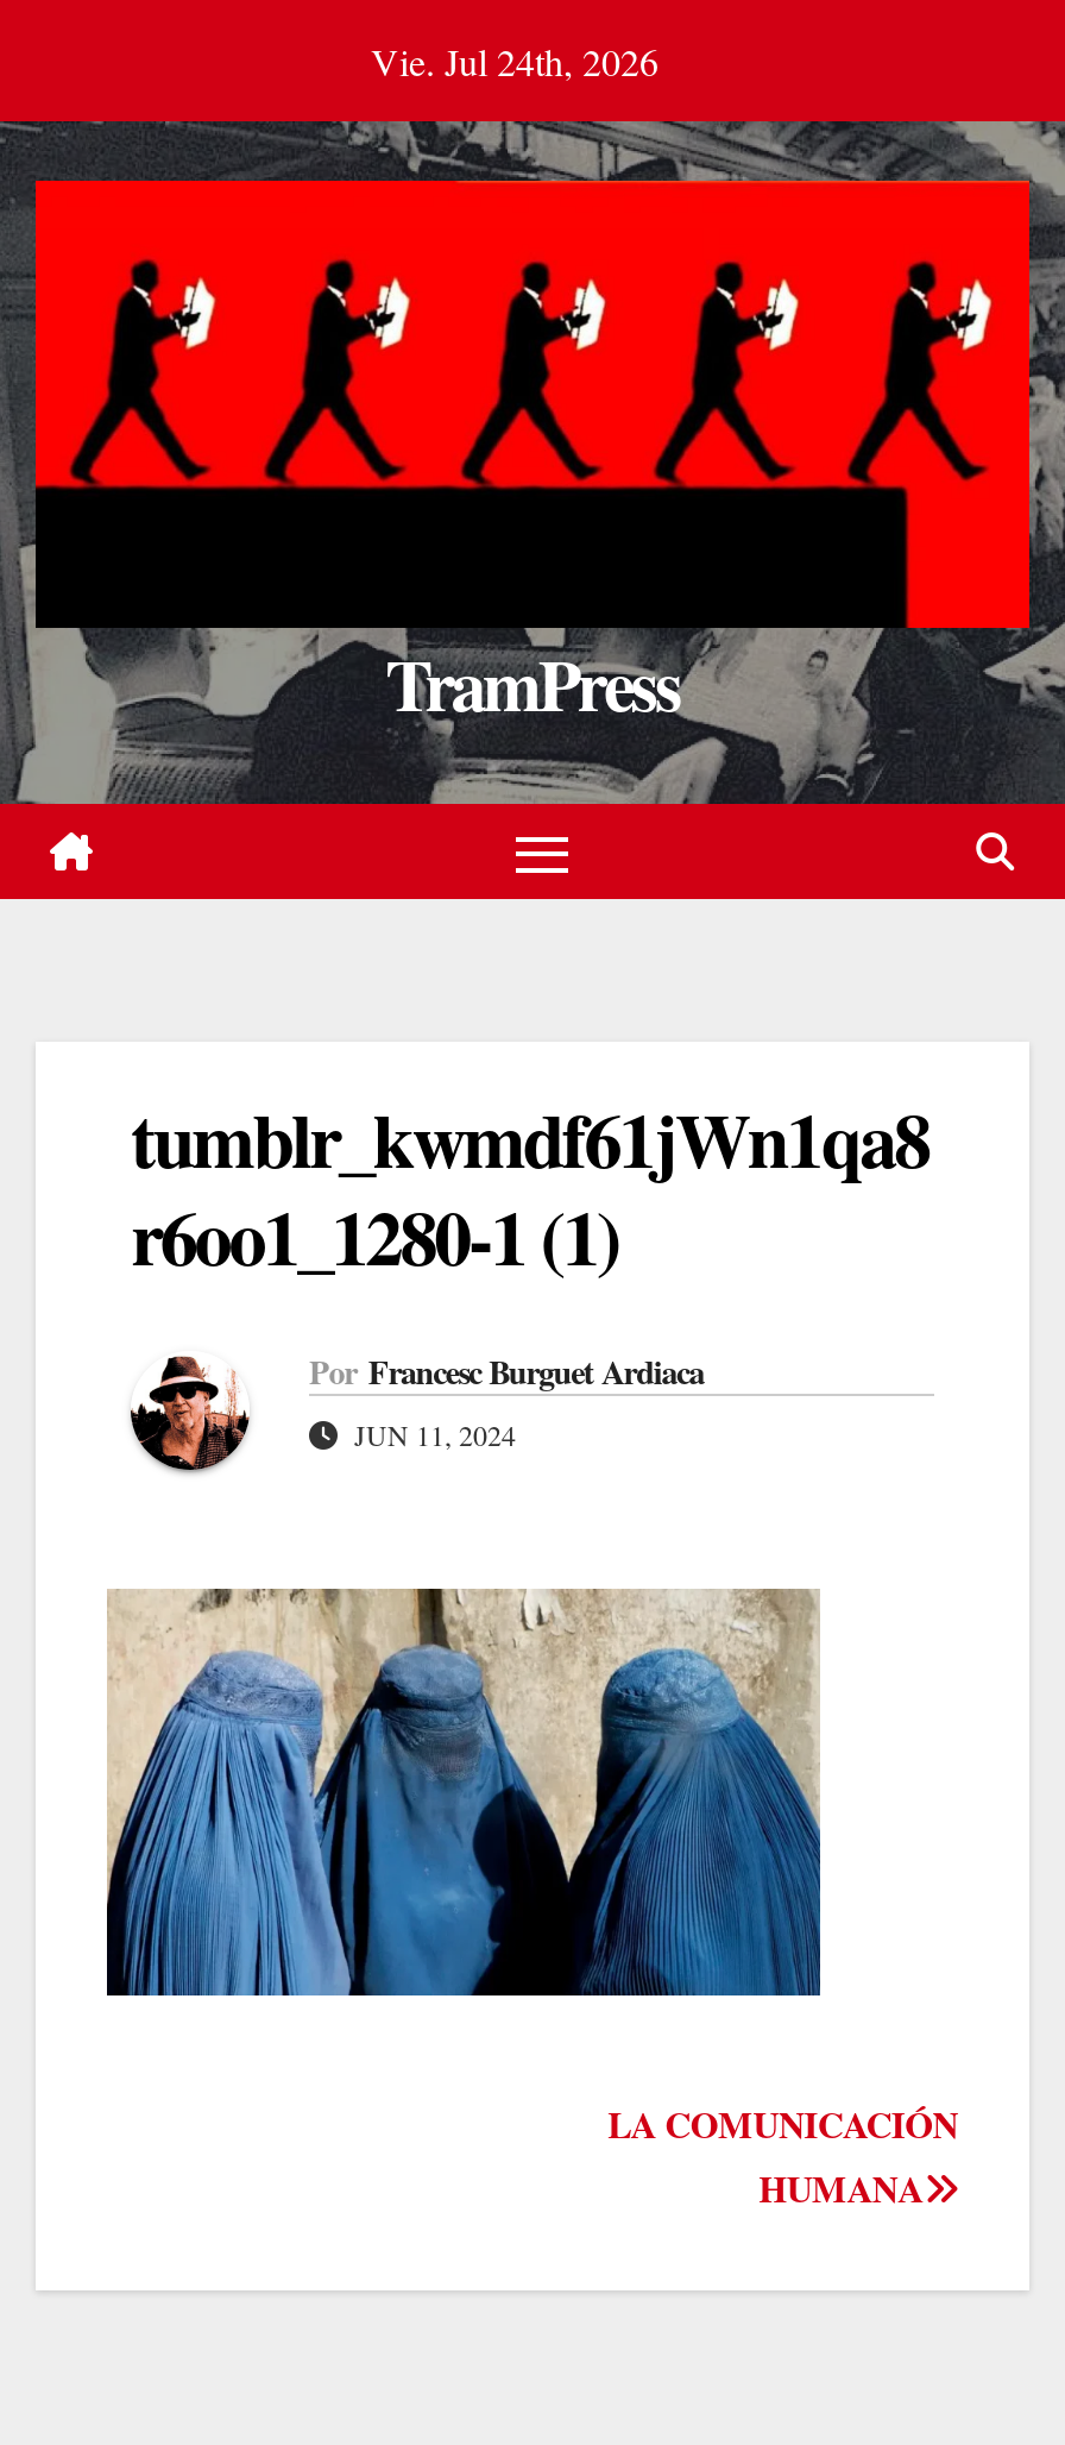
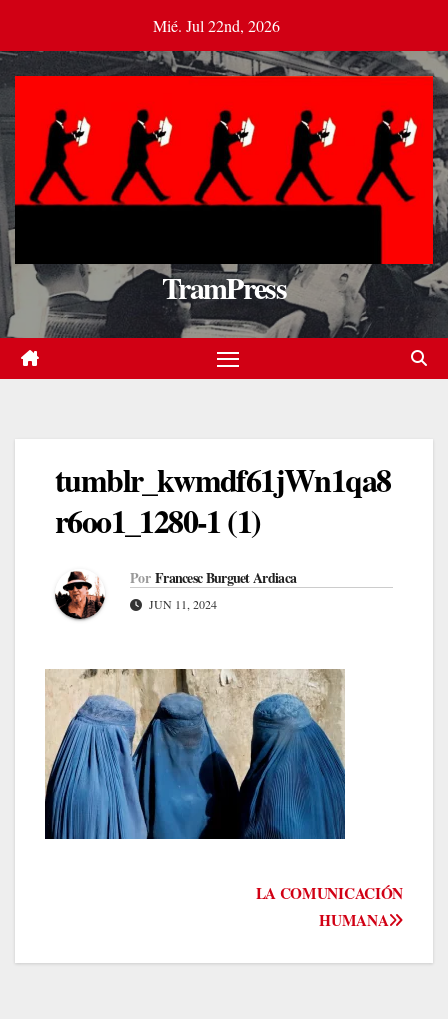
[371,36,658,86] Vie. Jul 24th, 2026 -> [153,15,280,36] Mié. Jul 22nd, 2026

